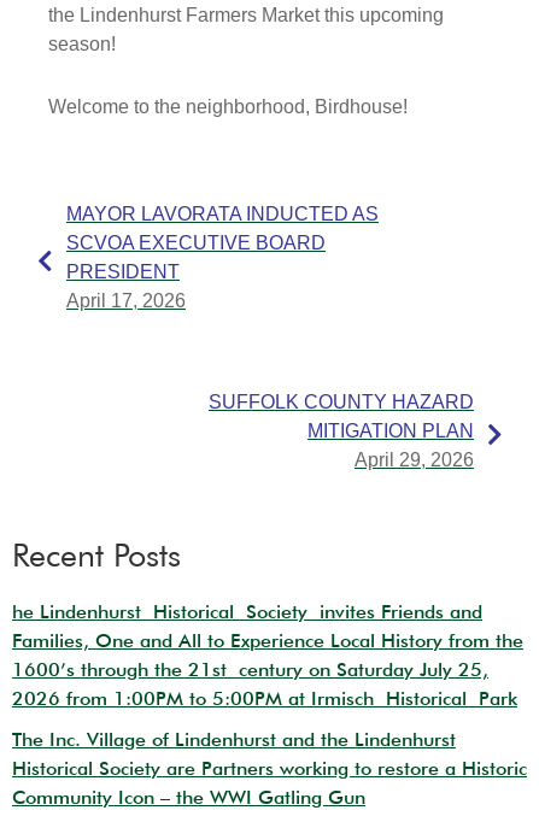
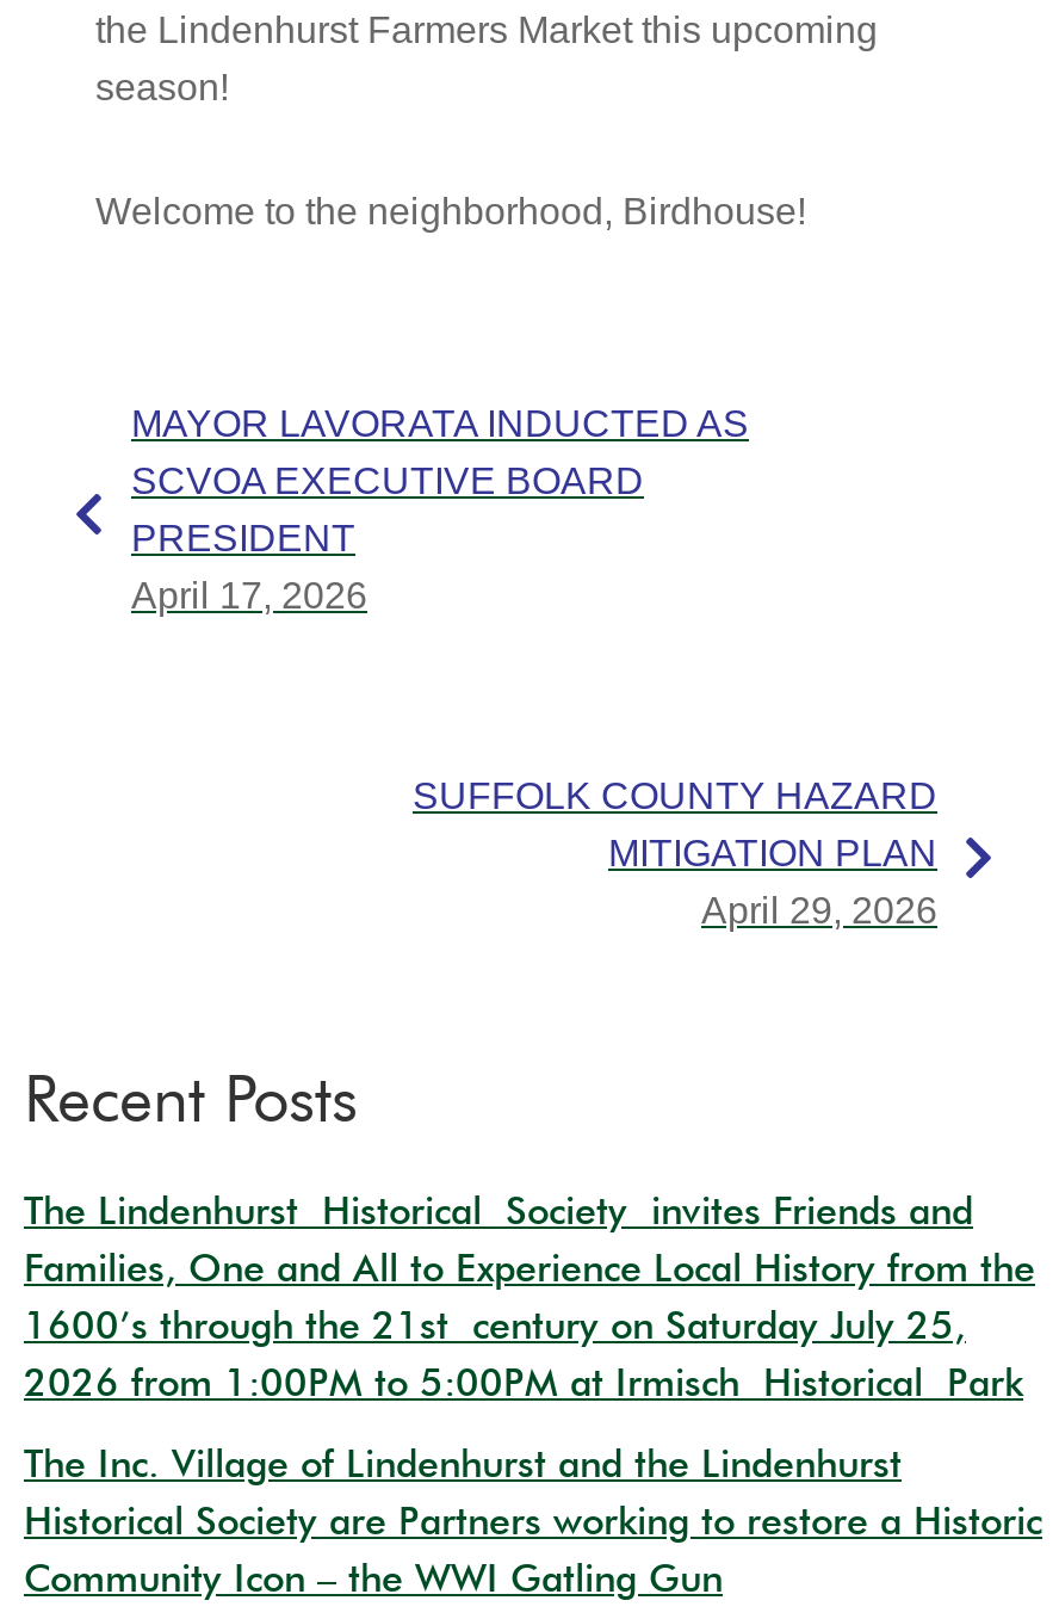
[12,600,482,623] he Lindenhurst Historical Society invites Friends and -> [24,1188,973,1234] The Lindenhurst Historical Society invites Friends and

